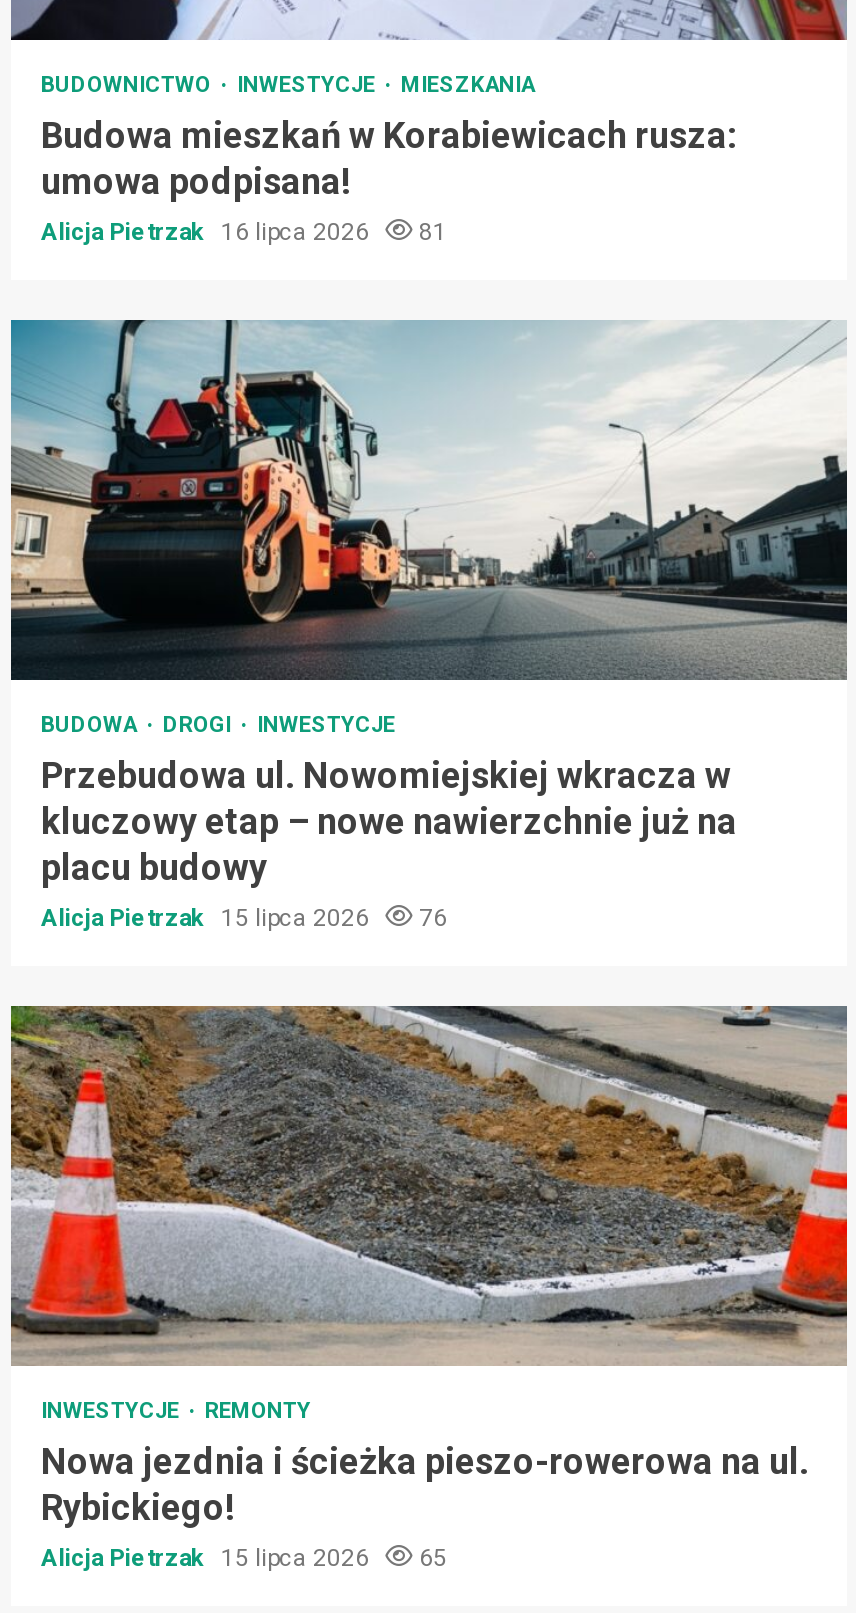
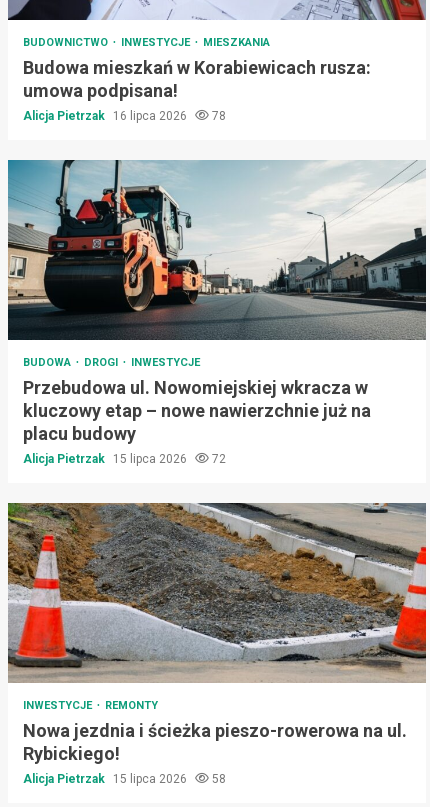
[41,218,447,246] Alicja Pietrzak 16 lipca 2026 81 -> [23,109,226,123] Alicja Pietrzak 16 lipca 2026 78
[41,904,447,932] Alicja Pietrzak 15 lipca 2026 76 -> [23,452,226,466] Alicja Pietrzak 15 lipca 2026 72
[41,1544,447,1572] Alicja Pietrzak 15 lipca 2026 65 -> [23,772,226,786] Alicja Pietrzak 15 lipca 2026 58

